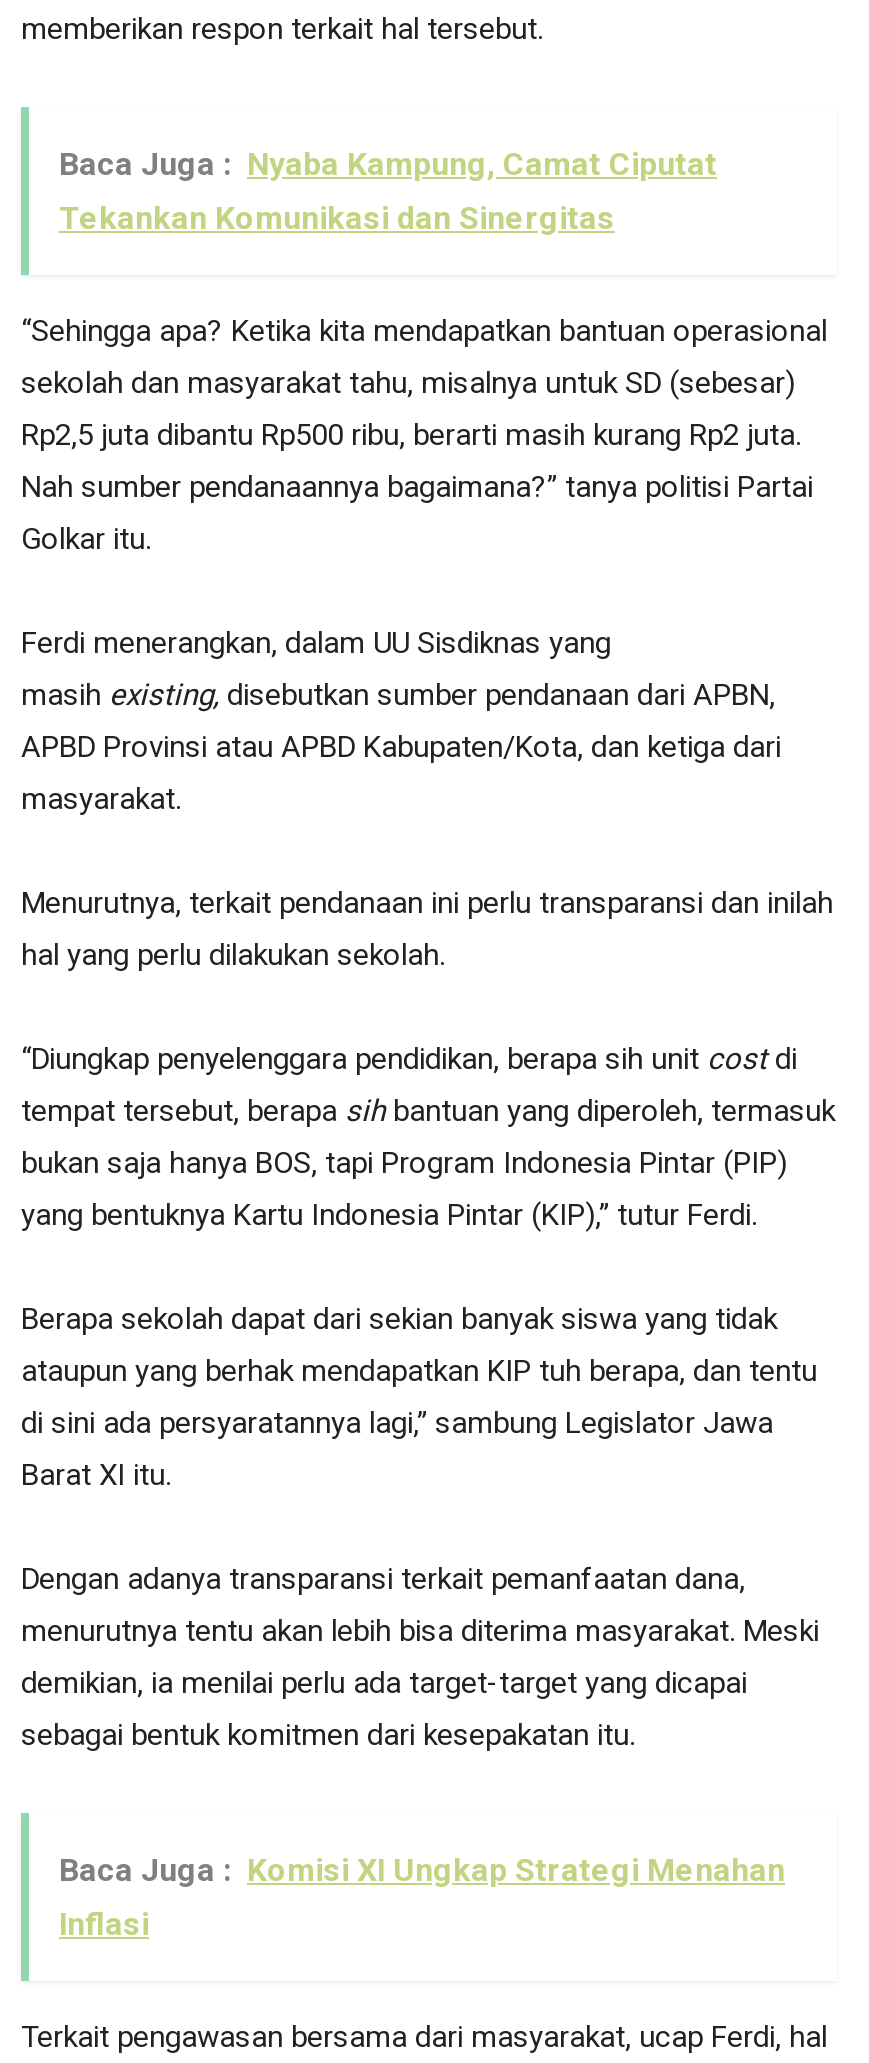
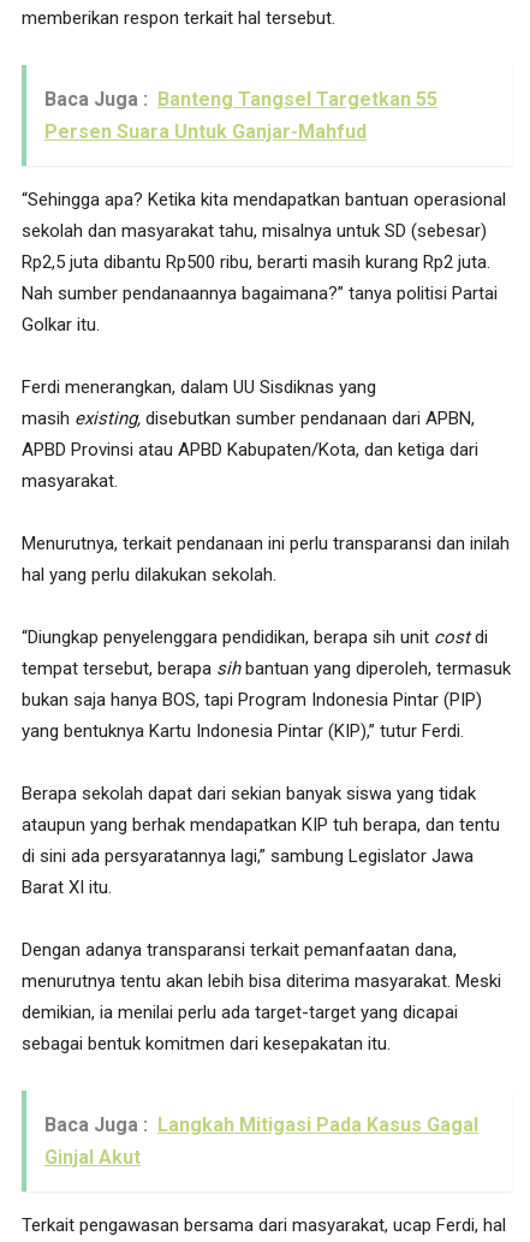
[59,144,717,236] Baca Juga : Nyaba Kampung, Camat Ciputat | Tekankan Komunikasi dan Sinergitas -> [44,87,437,143] Baca Juga : Banteng Tangsel Targetkan 55 | Persen Suara Untuk Ganjar-Mahfud
[59,1850,785,1942] Baca Juga : Komisi XI Ungkap Strategi Menahan | Inflasi -> [44,1113,478,1168] Baca Juga : Langkah Mitigasi Pada Kasus Gagal | Ginjal Akut

